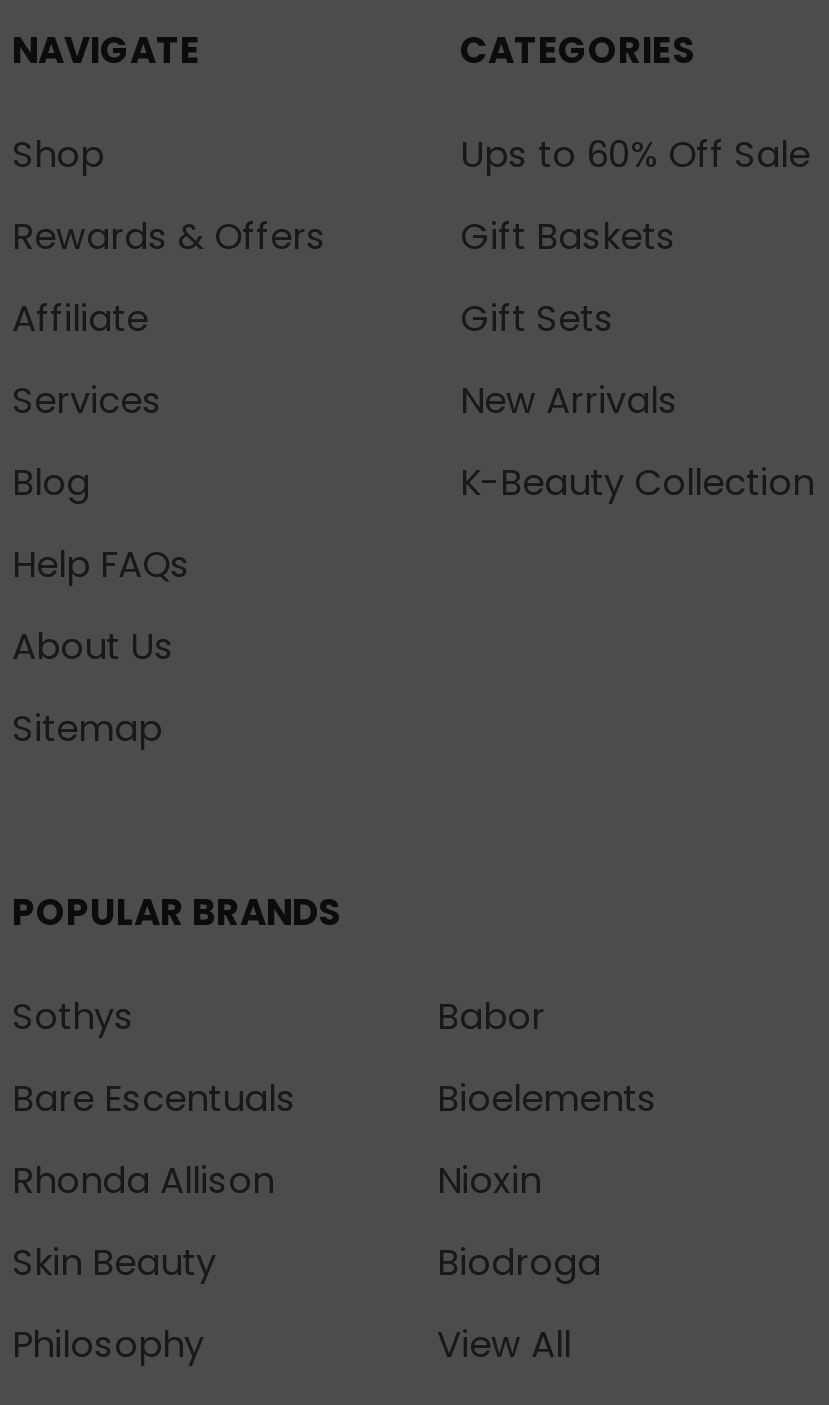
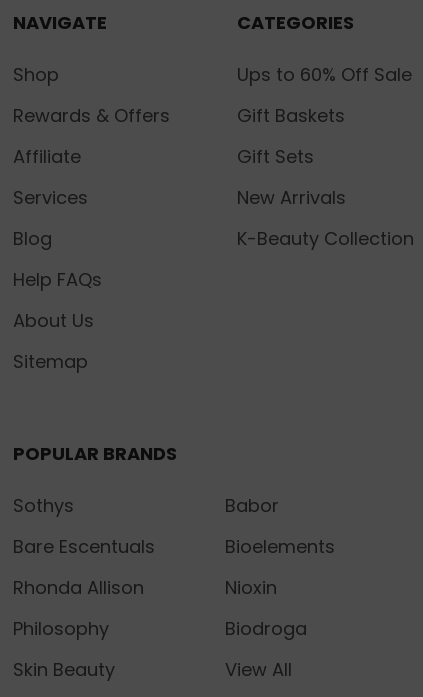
moved [12,1238,216,1288] -> [12,657,114,682]: Skin Beauty
moved [12,1320,204,1370] -> [12,616,108,641]: Philosophy

